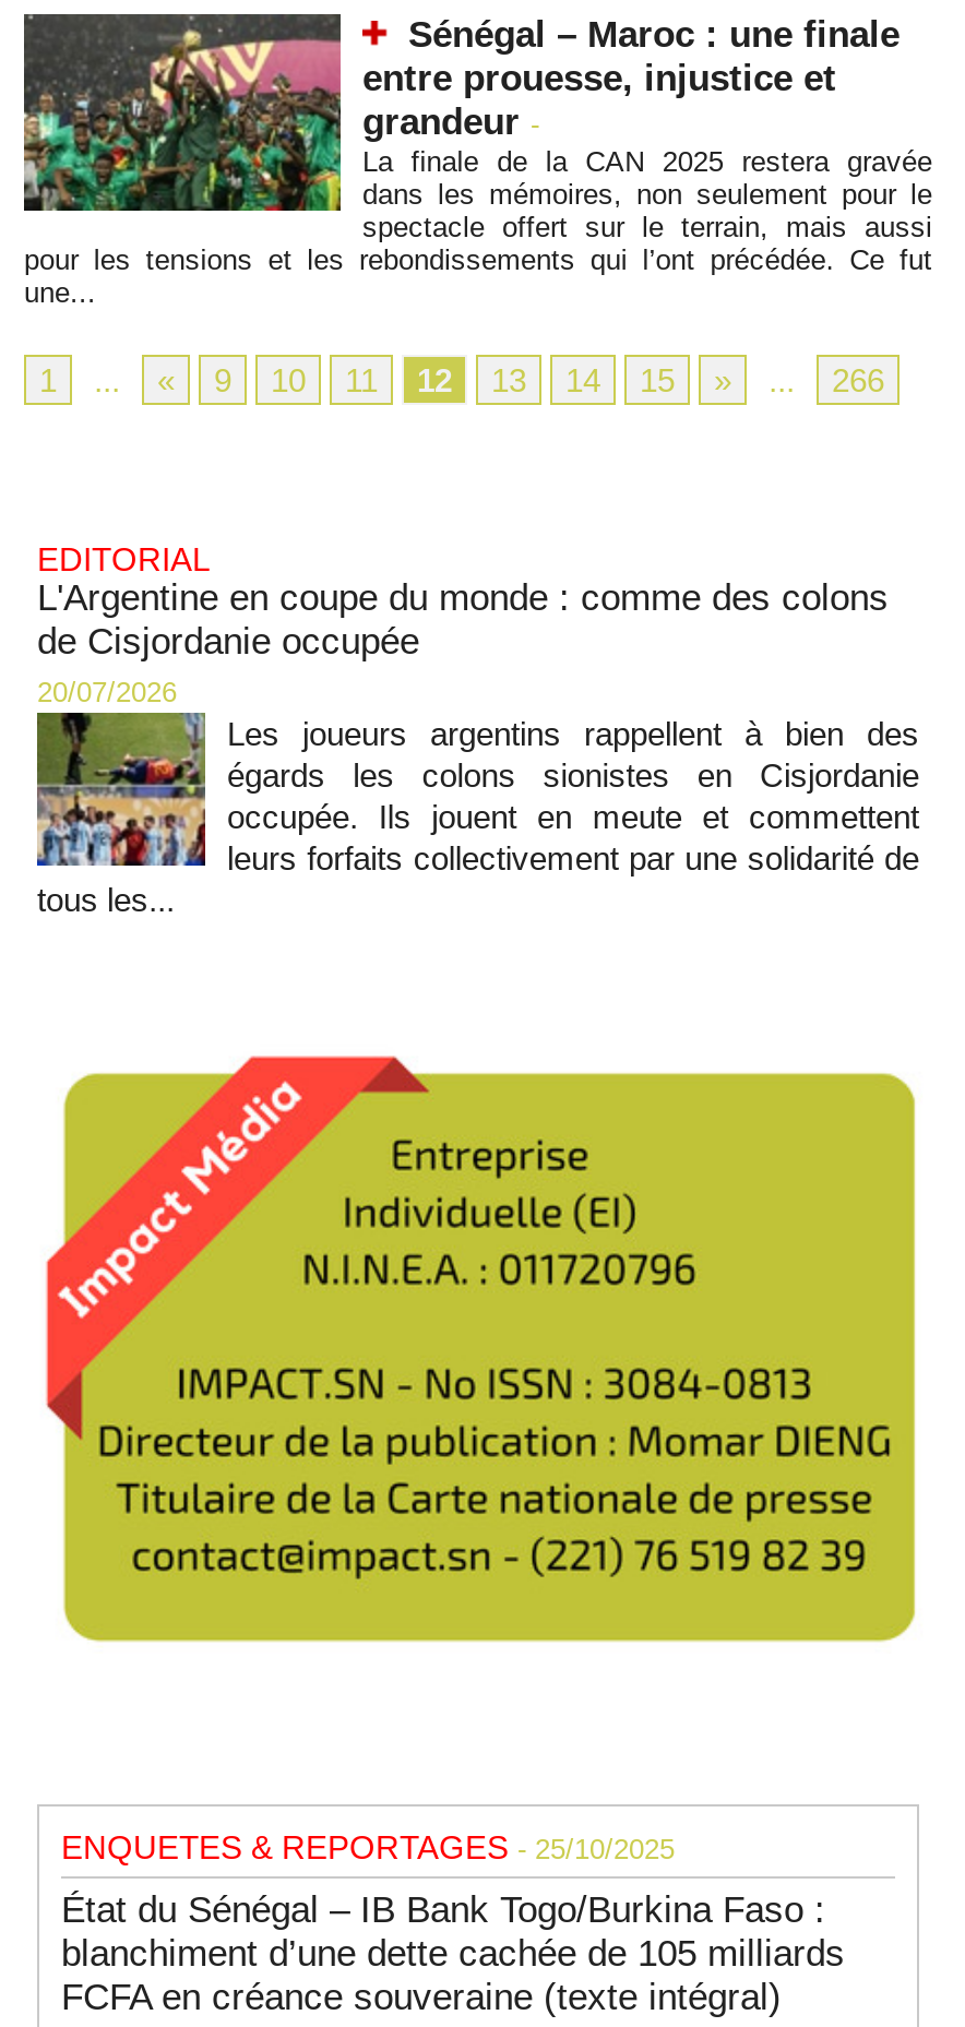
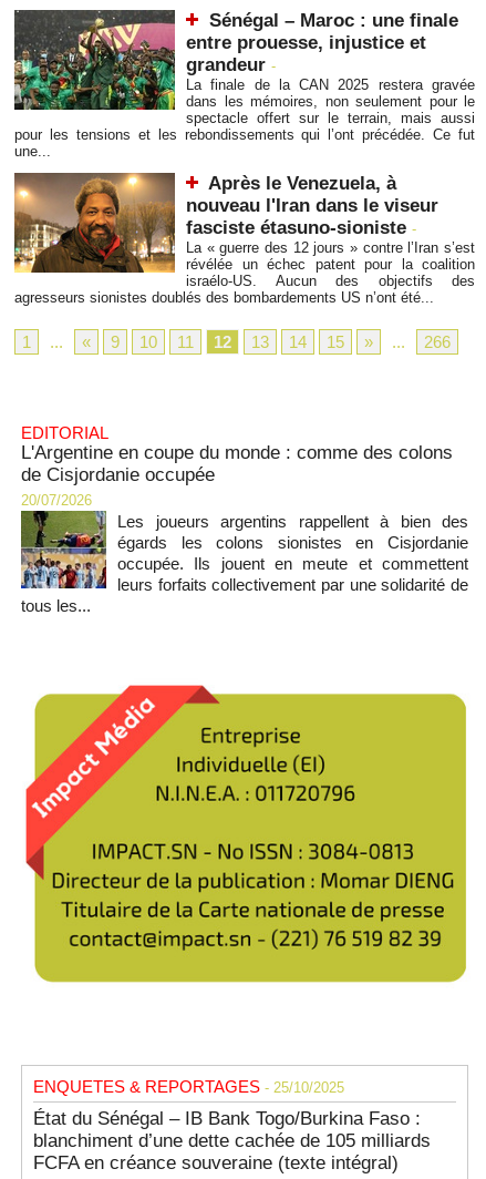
none -> [13,172,475,306] [image] | Après le Venezuela, à | nouveau l'Iran dans le viseur | fasciste étasuno-sioniste - | La « guerre des 12 jours » contre l’Iran s’est | révélée un échec patent pour la coalition | israélo-US. Aucun des objectifs des | agresseurs sionistes doublés des bombardements US n’ont été...

